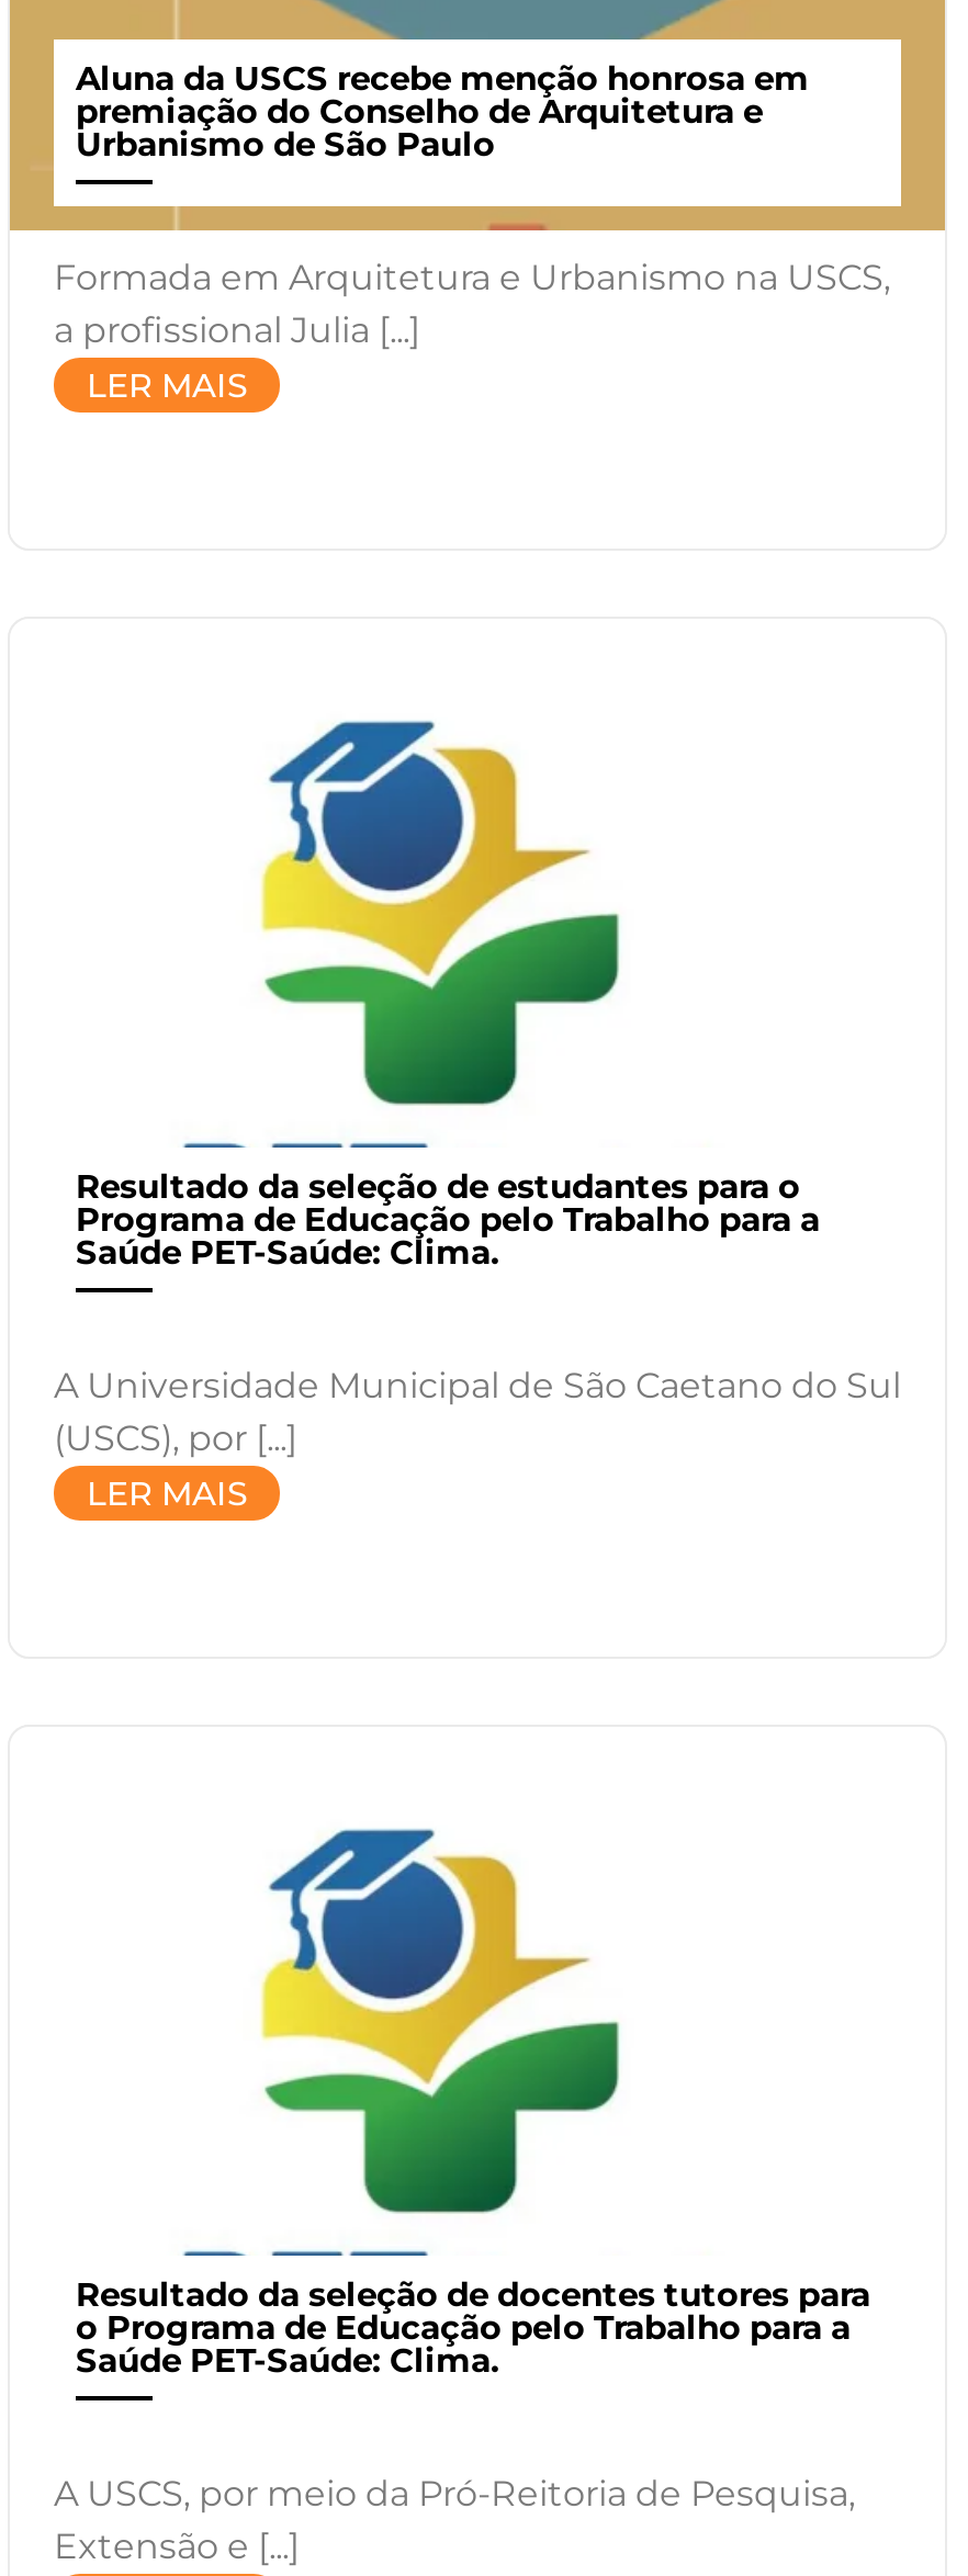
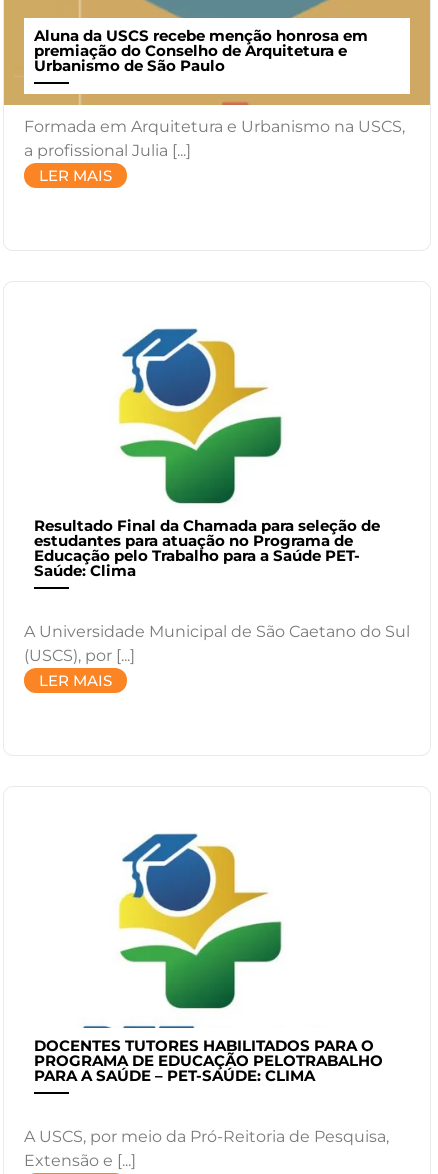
[76,1165,820,1272] Resultado da seleção de estudantes para o | Programa de Educação pelo Trabalho para a | Saúde PET-Saúde: Clima. -> [34,516,380,580] Resultado Final da Chamada para seleção de | estudantes para atuação no Programa de | Educação pelo Trabalho para a Saúde PET- | Saúde: Clima
[76,2273,870,2380] Resultado da seleção de docentes tutores para | o Programa de Educação pelo Trabalho para a | Saúde PET-Saúde: Clima. -> [34,1036,383,1085] DOCENTES TUTORES HABILITADOS PARA O | PROGRAMA DE EDUCAÇÃO PELOTRABALHO | PARA A SAÚDE – PET-SAÚDE: CLIMA

